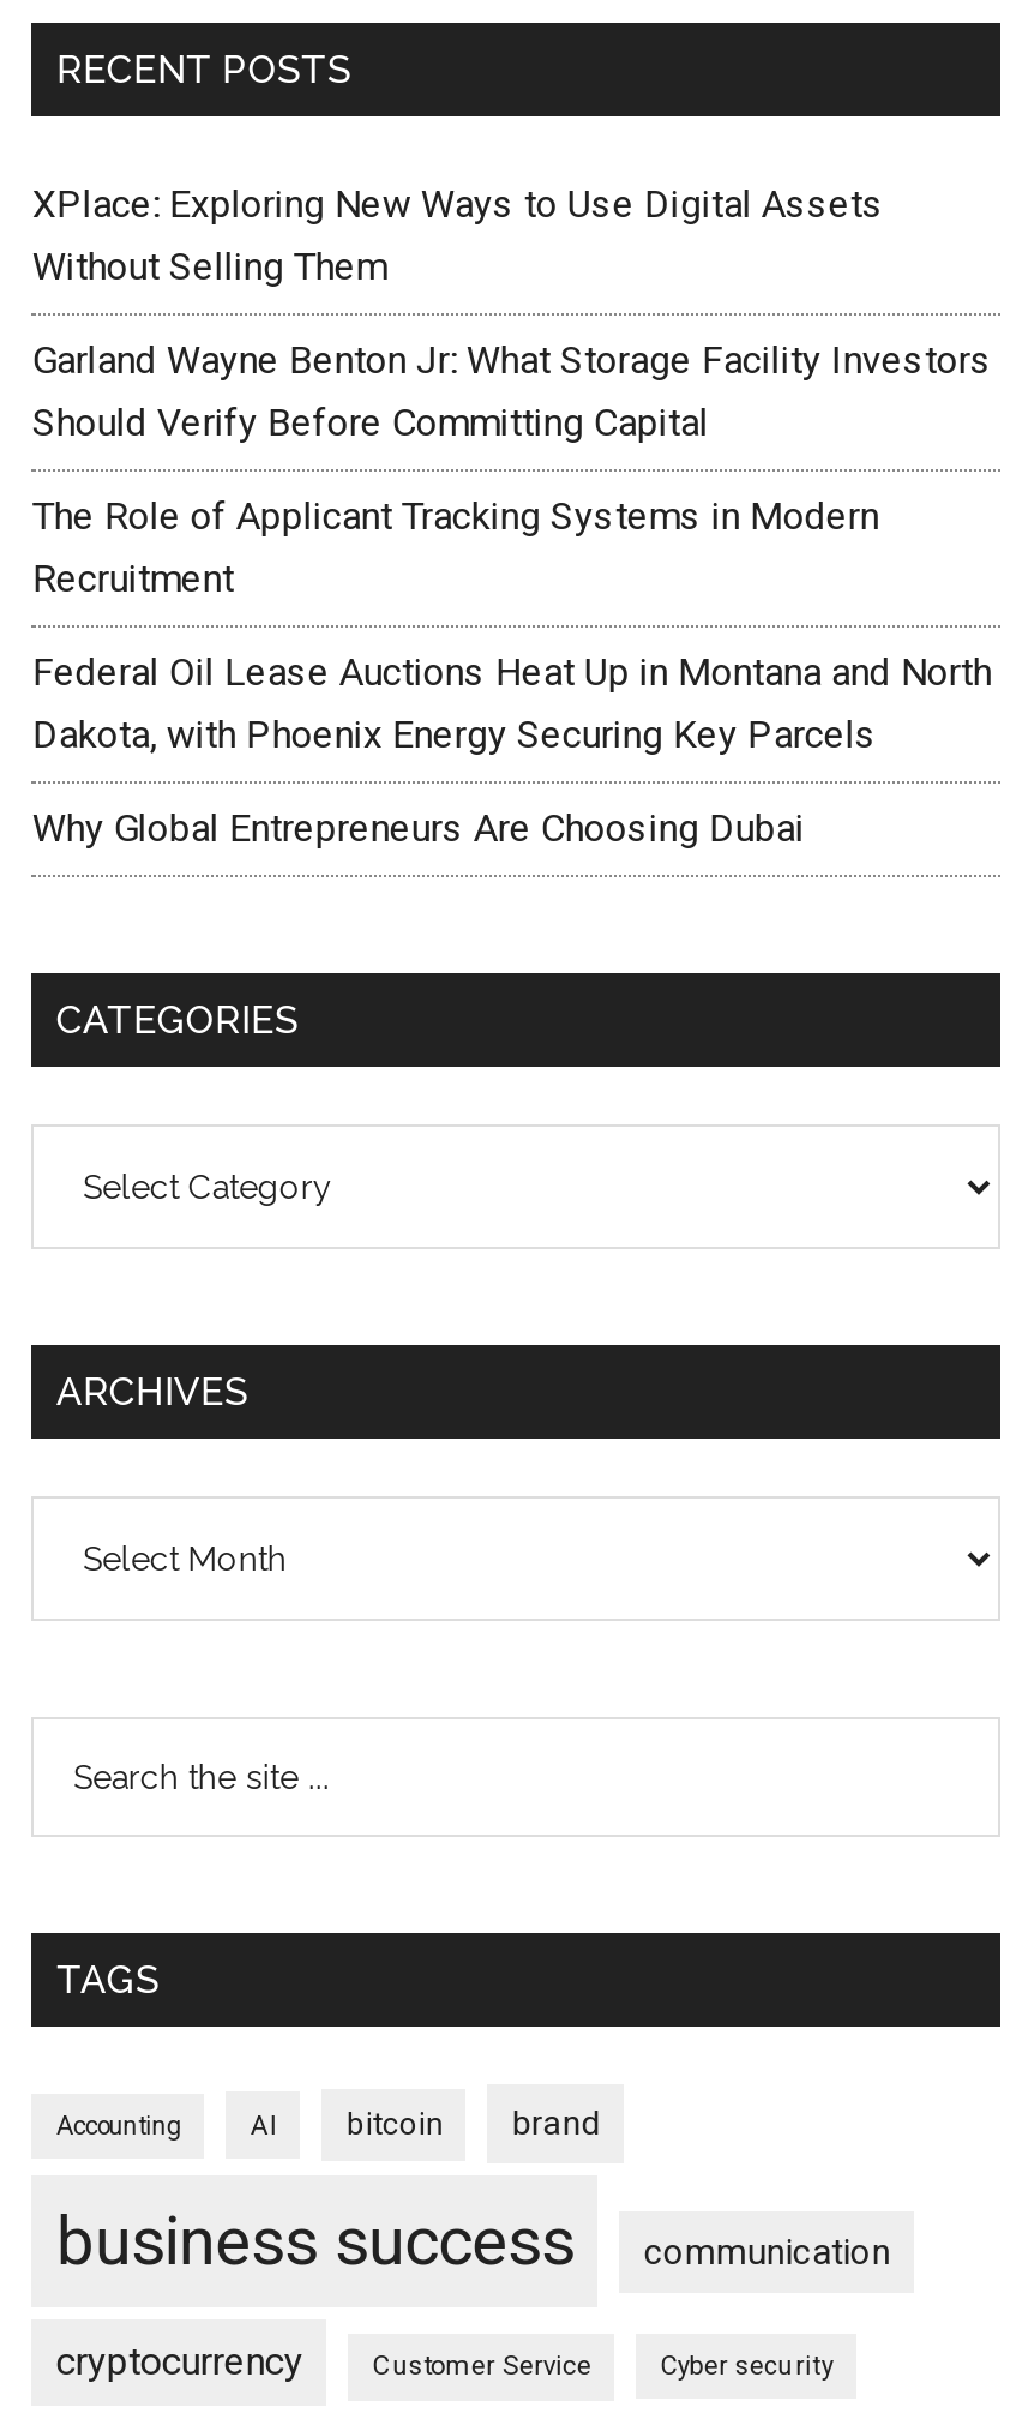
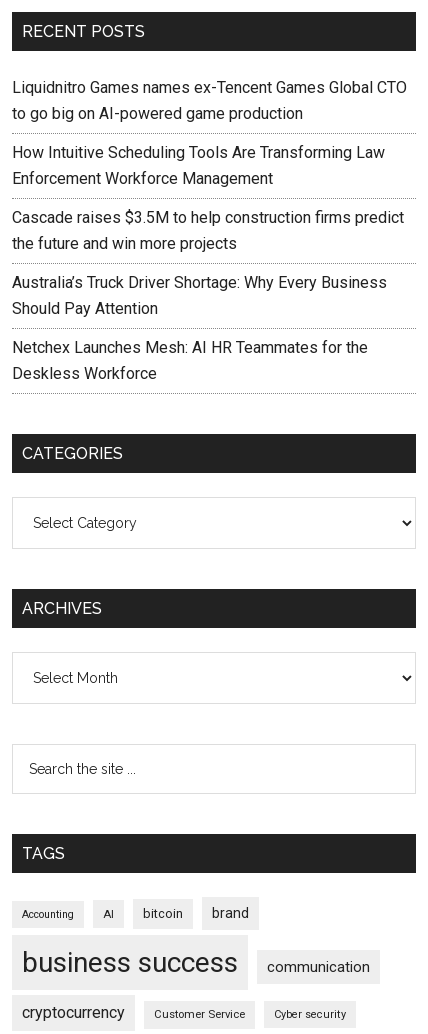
[32,181,884,289] XPlace: Exploring New Ways to Use Digital Assets | Without Selling Them -> [12,78,407,123] Liquidnitro Games names ex-Tencent Games Global CTO | to go big on AI-powered game production
[32,337,992,445] Garland Wayne Benton Jr: What Storage Facility Investors | Should Verify Before Committing Capital -> [12,143,385,188] How Intuitive Scheduling Tools Are Transforming Law | Enforcement Workforce Management
[32,493,879,601] The Role of Applicant Tracking Systems in Modern | Recruitment -> [12,208,404,253] Cascade raises $3.5M to help construction firms predict | the future and win more projects
[32,649,992,757] Federal Oil Lease Auctions Heat Up in Montana and North | Dakota, with Phoenix Energy Securing Key Parcels -> [12,273,387,318] Australia’s Truck Driver Shortage: Why Every Business | Should Pay Attention
[32,805,805,851] Why Global Entrepreneurs Are Choosing Dubai -> [12,338,368,383] Netchex Launches Mesh: AI HR Teammates for the | Deskless Workforce

